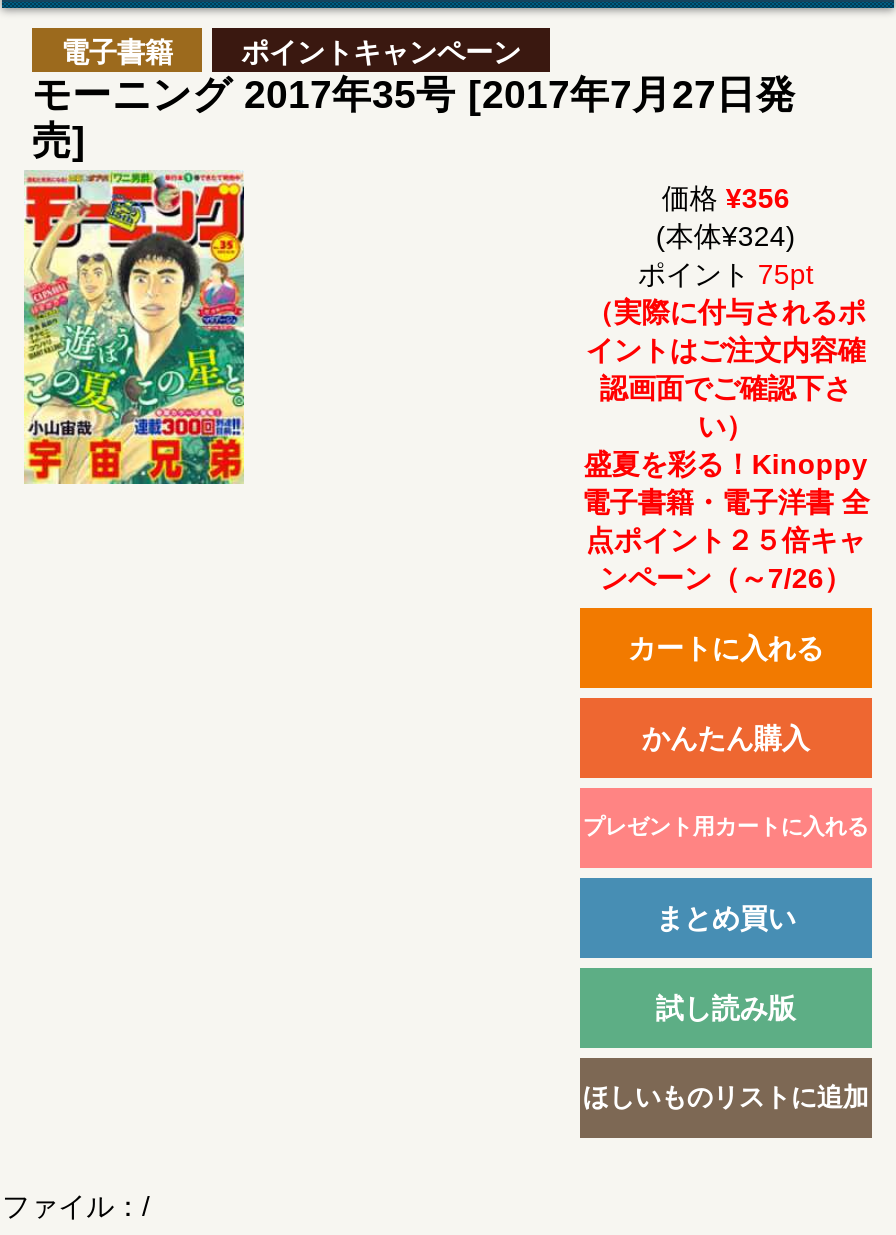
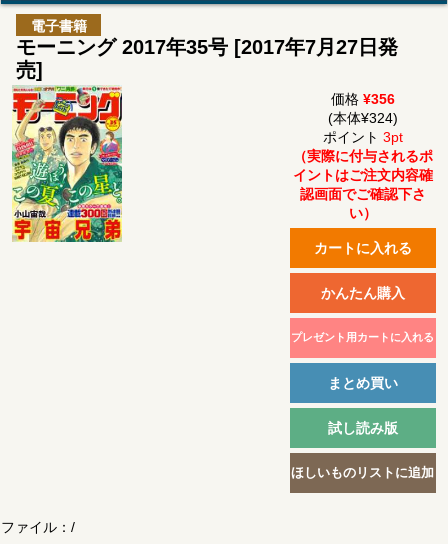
[241,36,521,68] ポイントキャンペーン -> none
[638,258,814,290] ポイント75pt -> [323,129,403,145] ポイント3pt
[582,448,870,594] 盛夏を彩る！Kinoppy | 電子書籍・電子洋書 全 | 点ポイント２５倍キャ | ンペーン（～7/26） -> none

